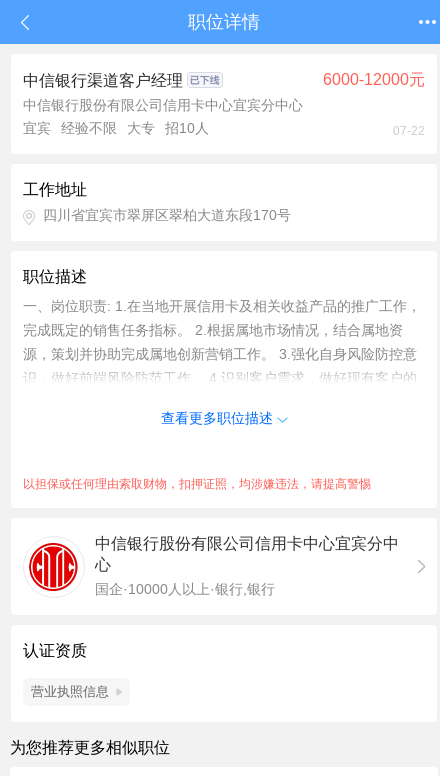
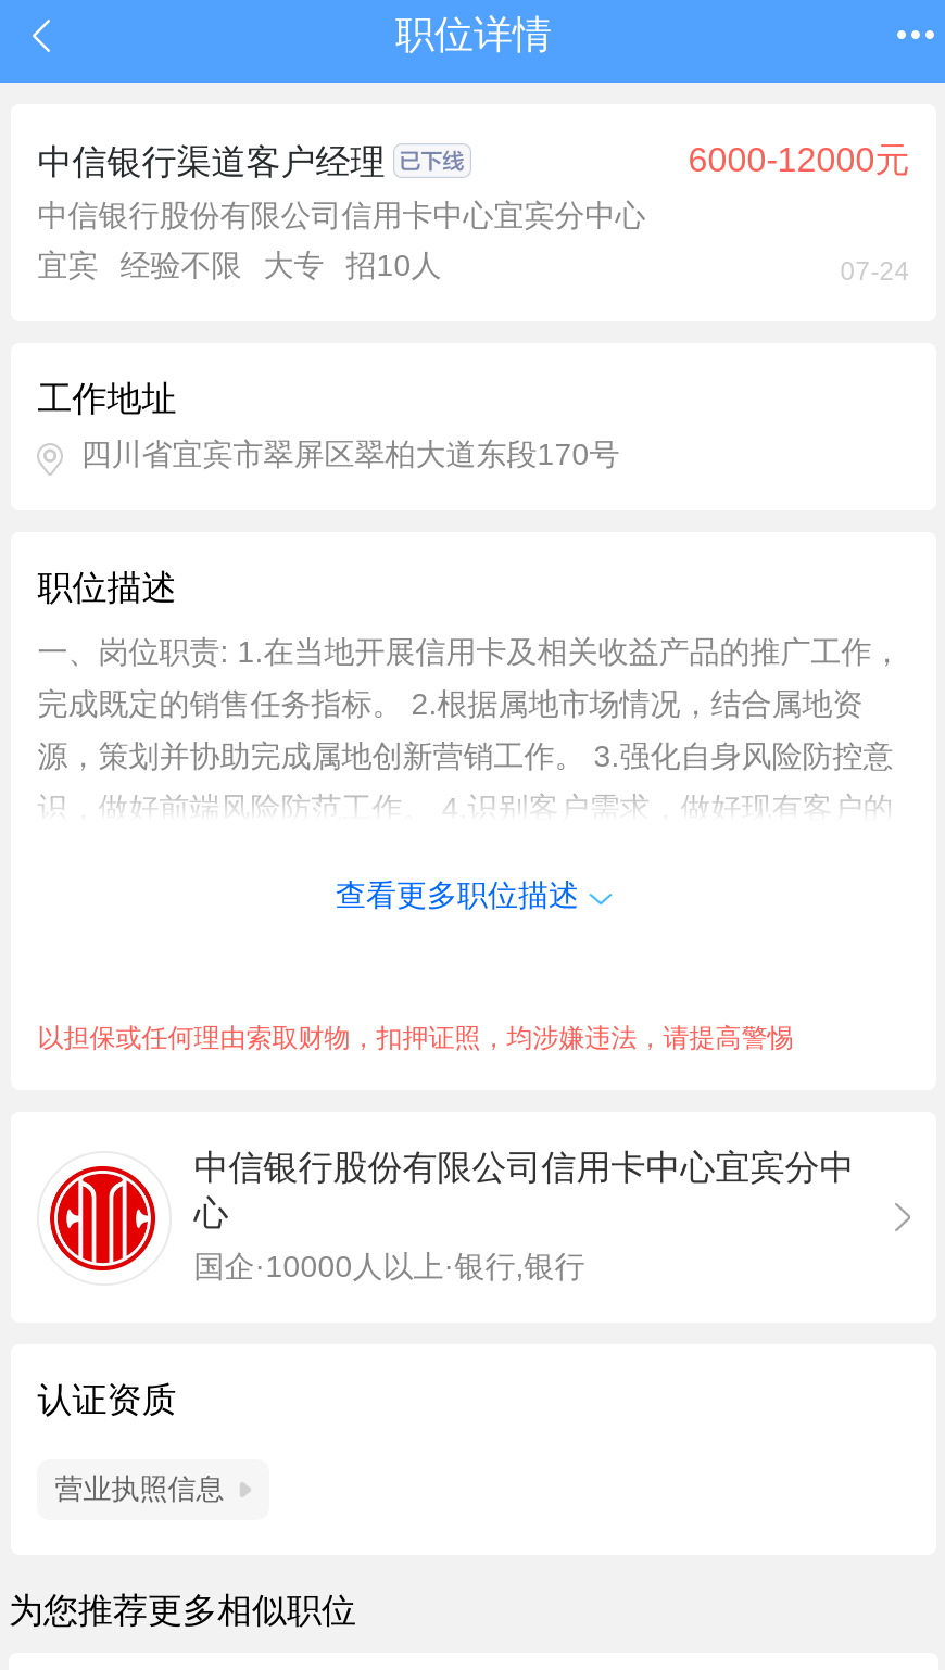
[393,124,425,138] 07-22 -> [840,256,910,287] 07-24

